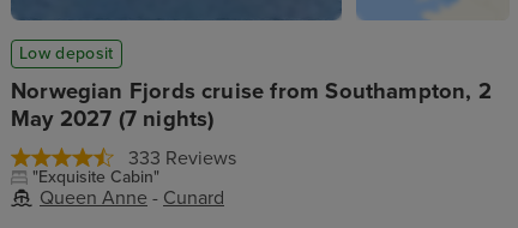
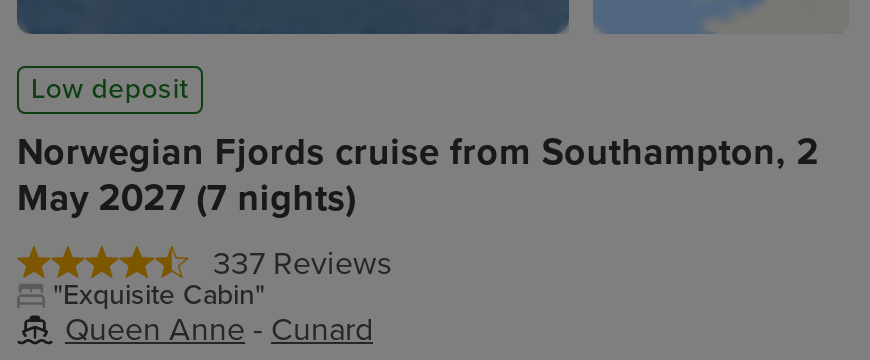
[128,146,236,170] 333 Reviews -> [213,244,391,284] 337 Reviews

